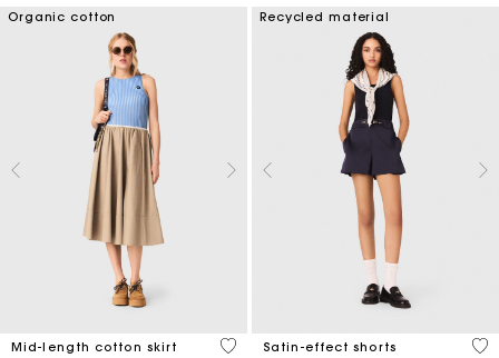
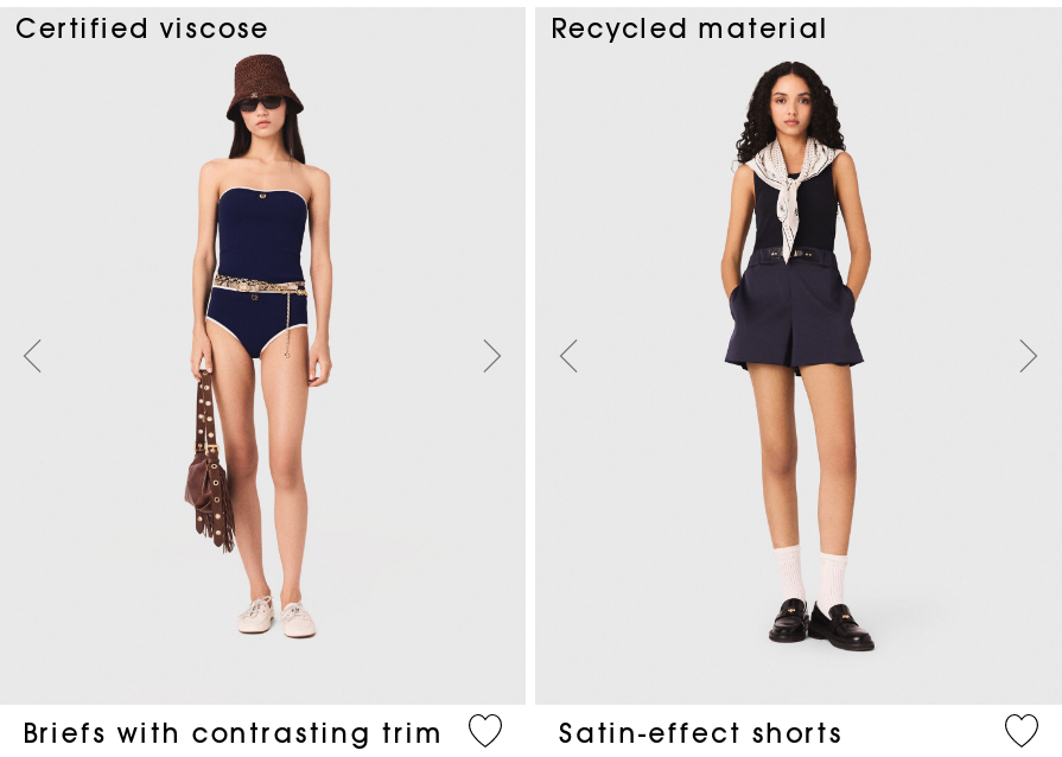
[8,9,116,24] Organic cotton -> [15,12,269,45] Certified viscose
[11,33,177,355] [image] | Mid-length cotton skirt -> [23,64,444,751] [image] | Briefs with contrasting trim

